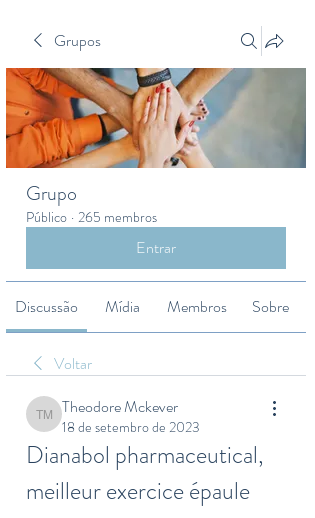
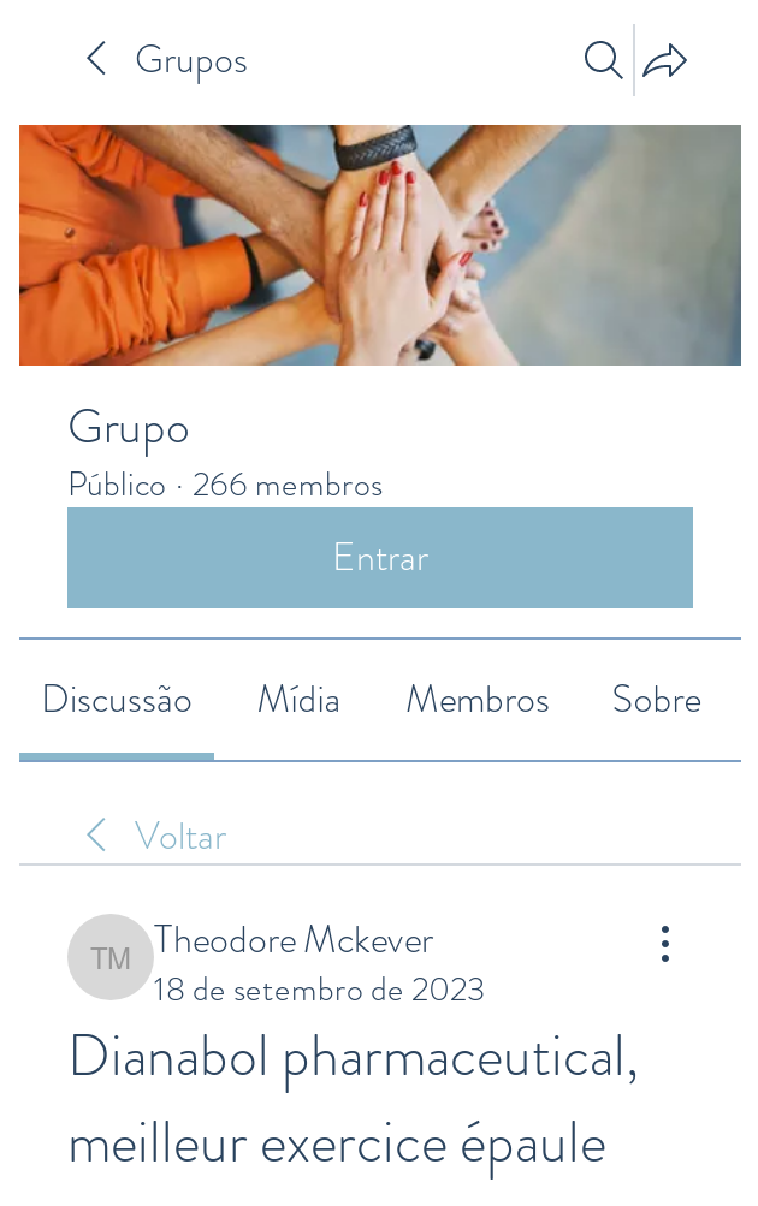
[26,207,157,227] Público · 265 membros -> [67,459,383,507] Público · 266 membros

